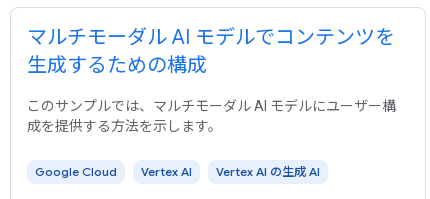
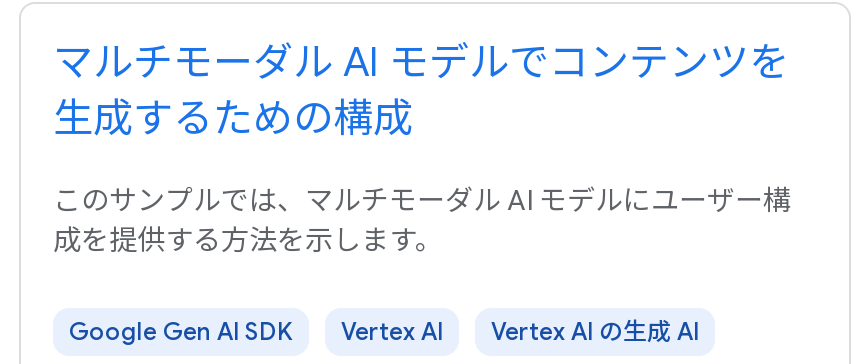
[35,164,117,179] Google Cloud -> [69,316,293,346] Google Gen AI SDK

